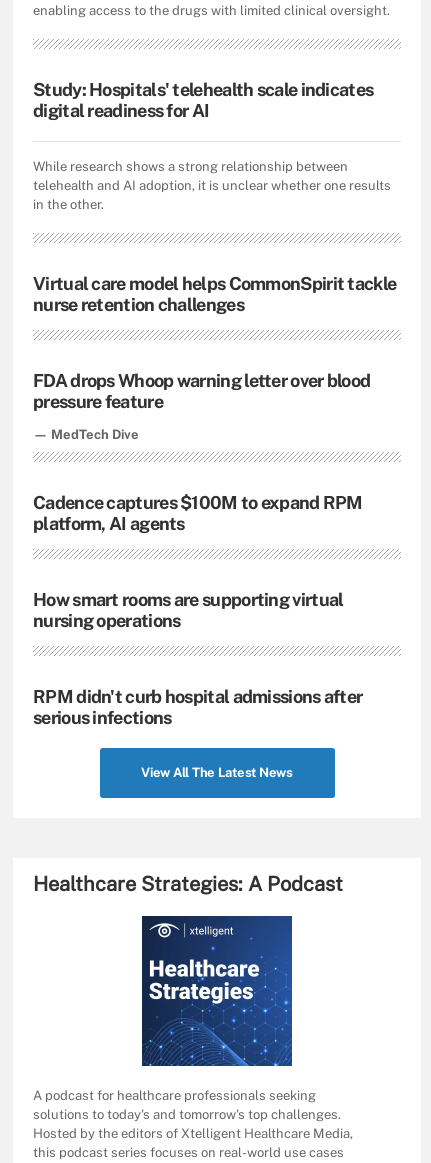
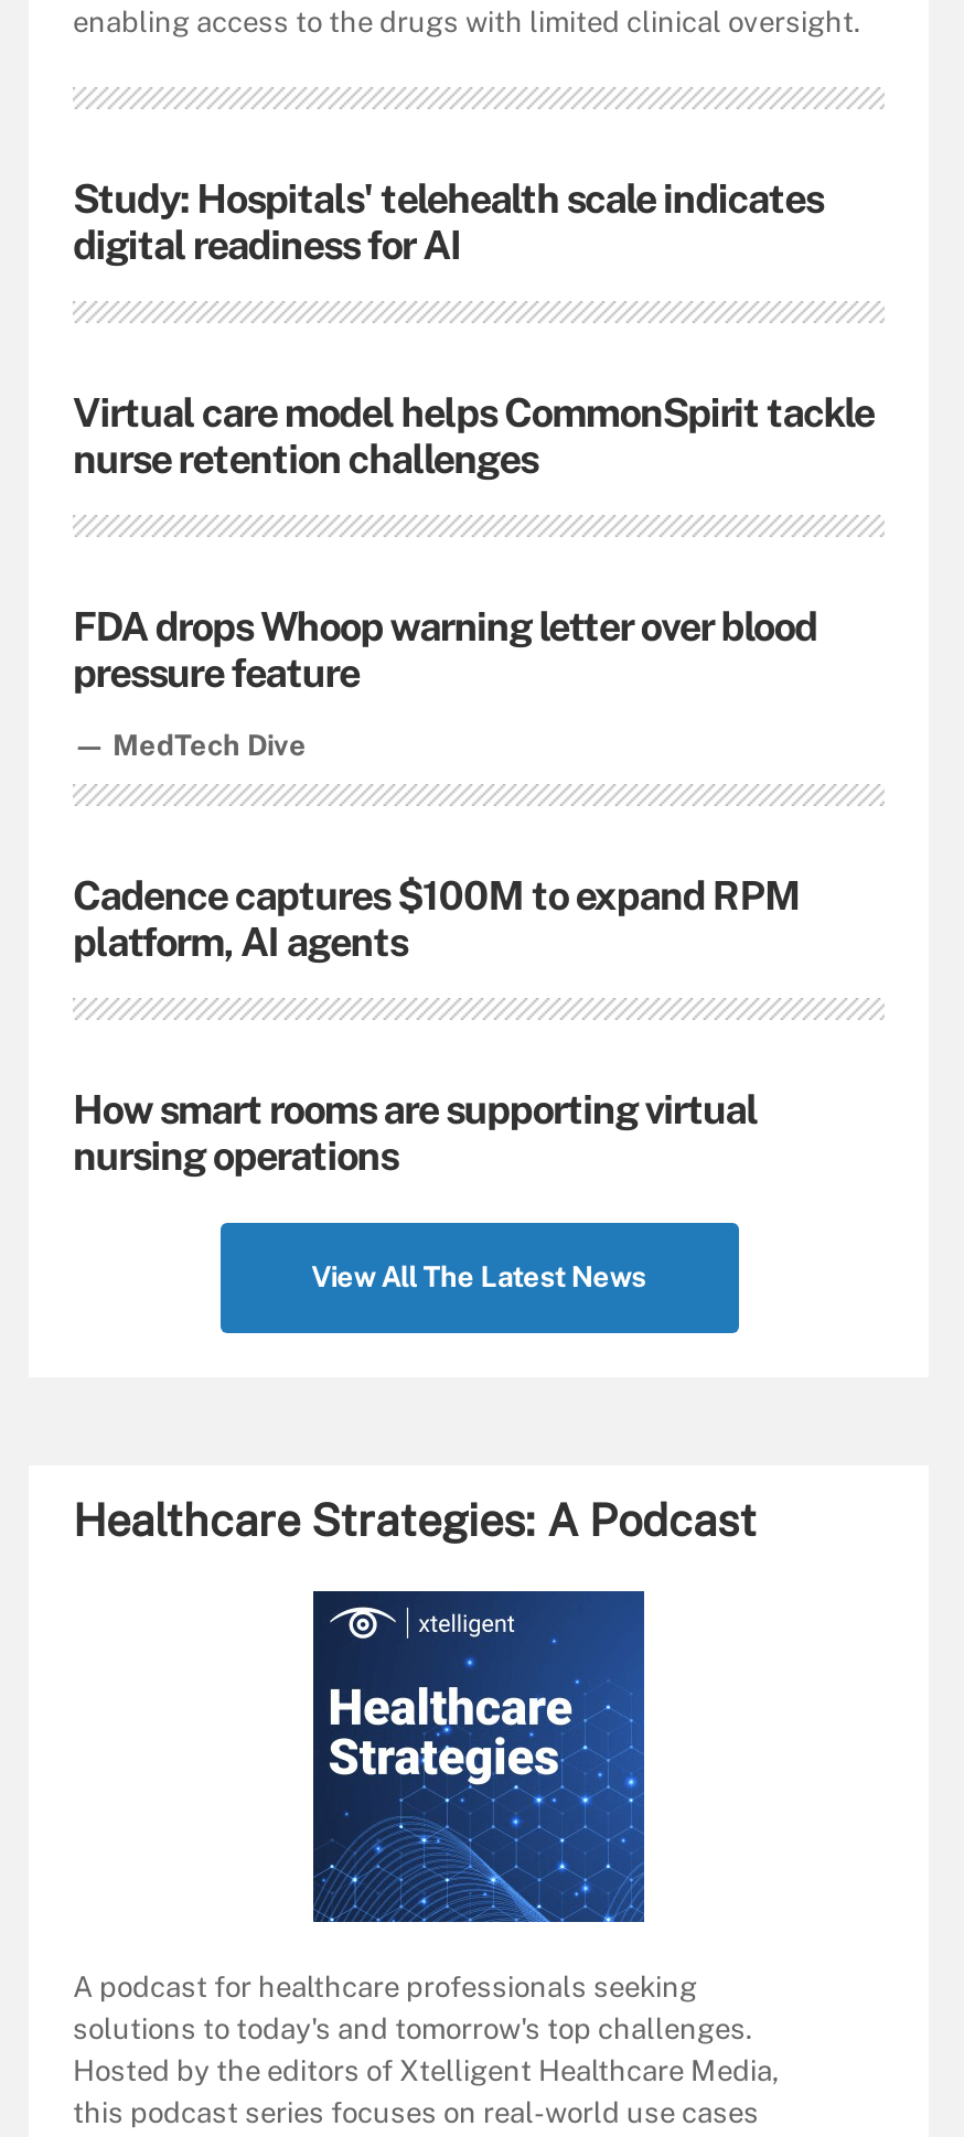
[33,159,391,212] While research shows a strong relationship between | telehealth and AI adoption, it is unclear whether one results | in the other. -> none
[33,686,362,728] RPM didn't curb hospital admissions after | serious infections -> none

